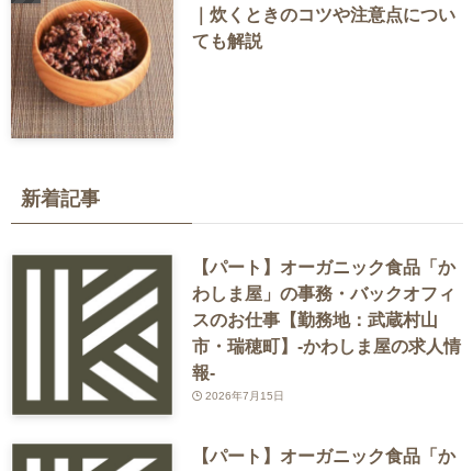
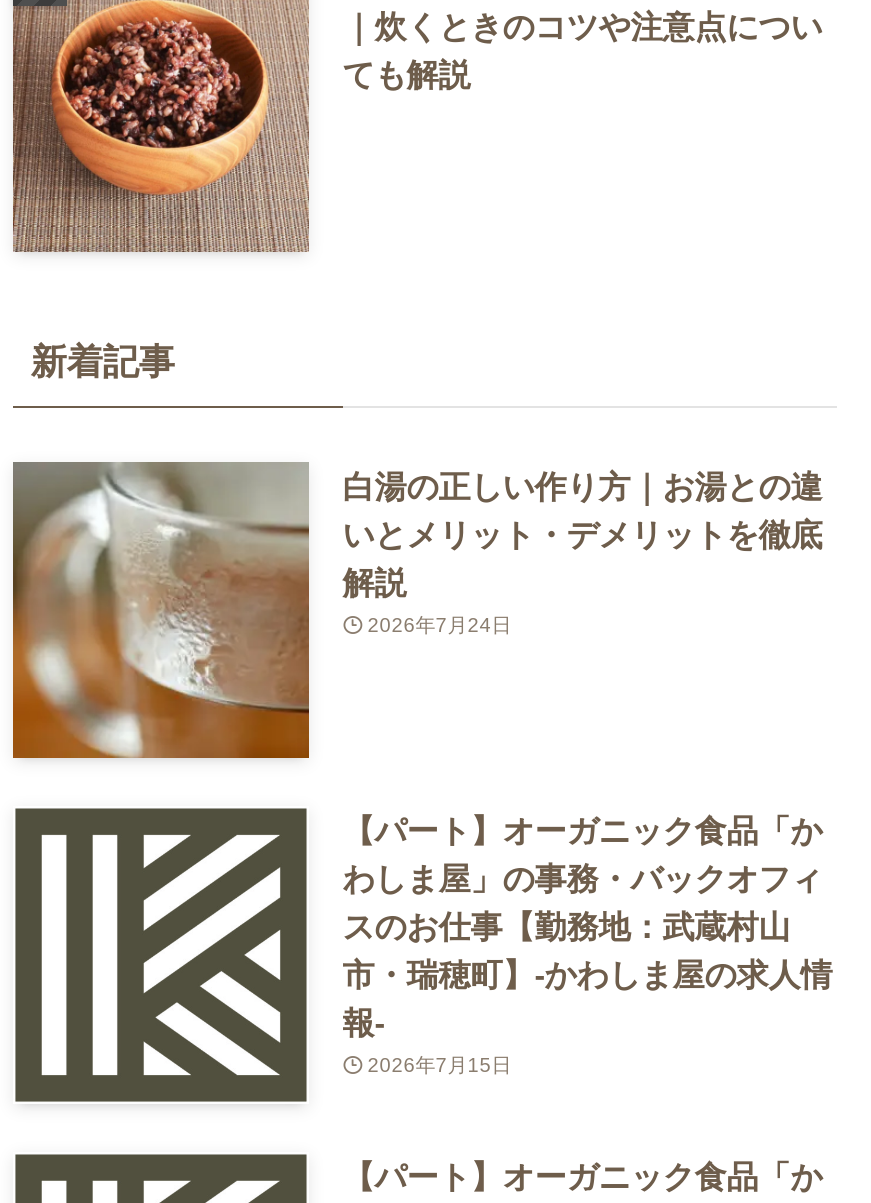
none -> [11,462,823,760] [image] | 白湯の正しい作り方｜お湯との違 | いとメリット・デメリットを徹底 | 解説 | 2026年7月24日

